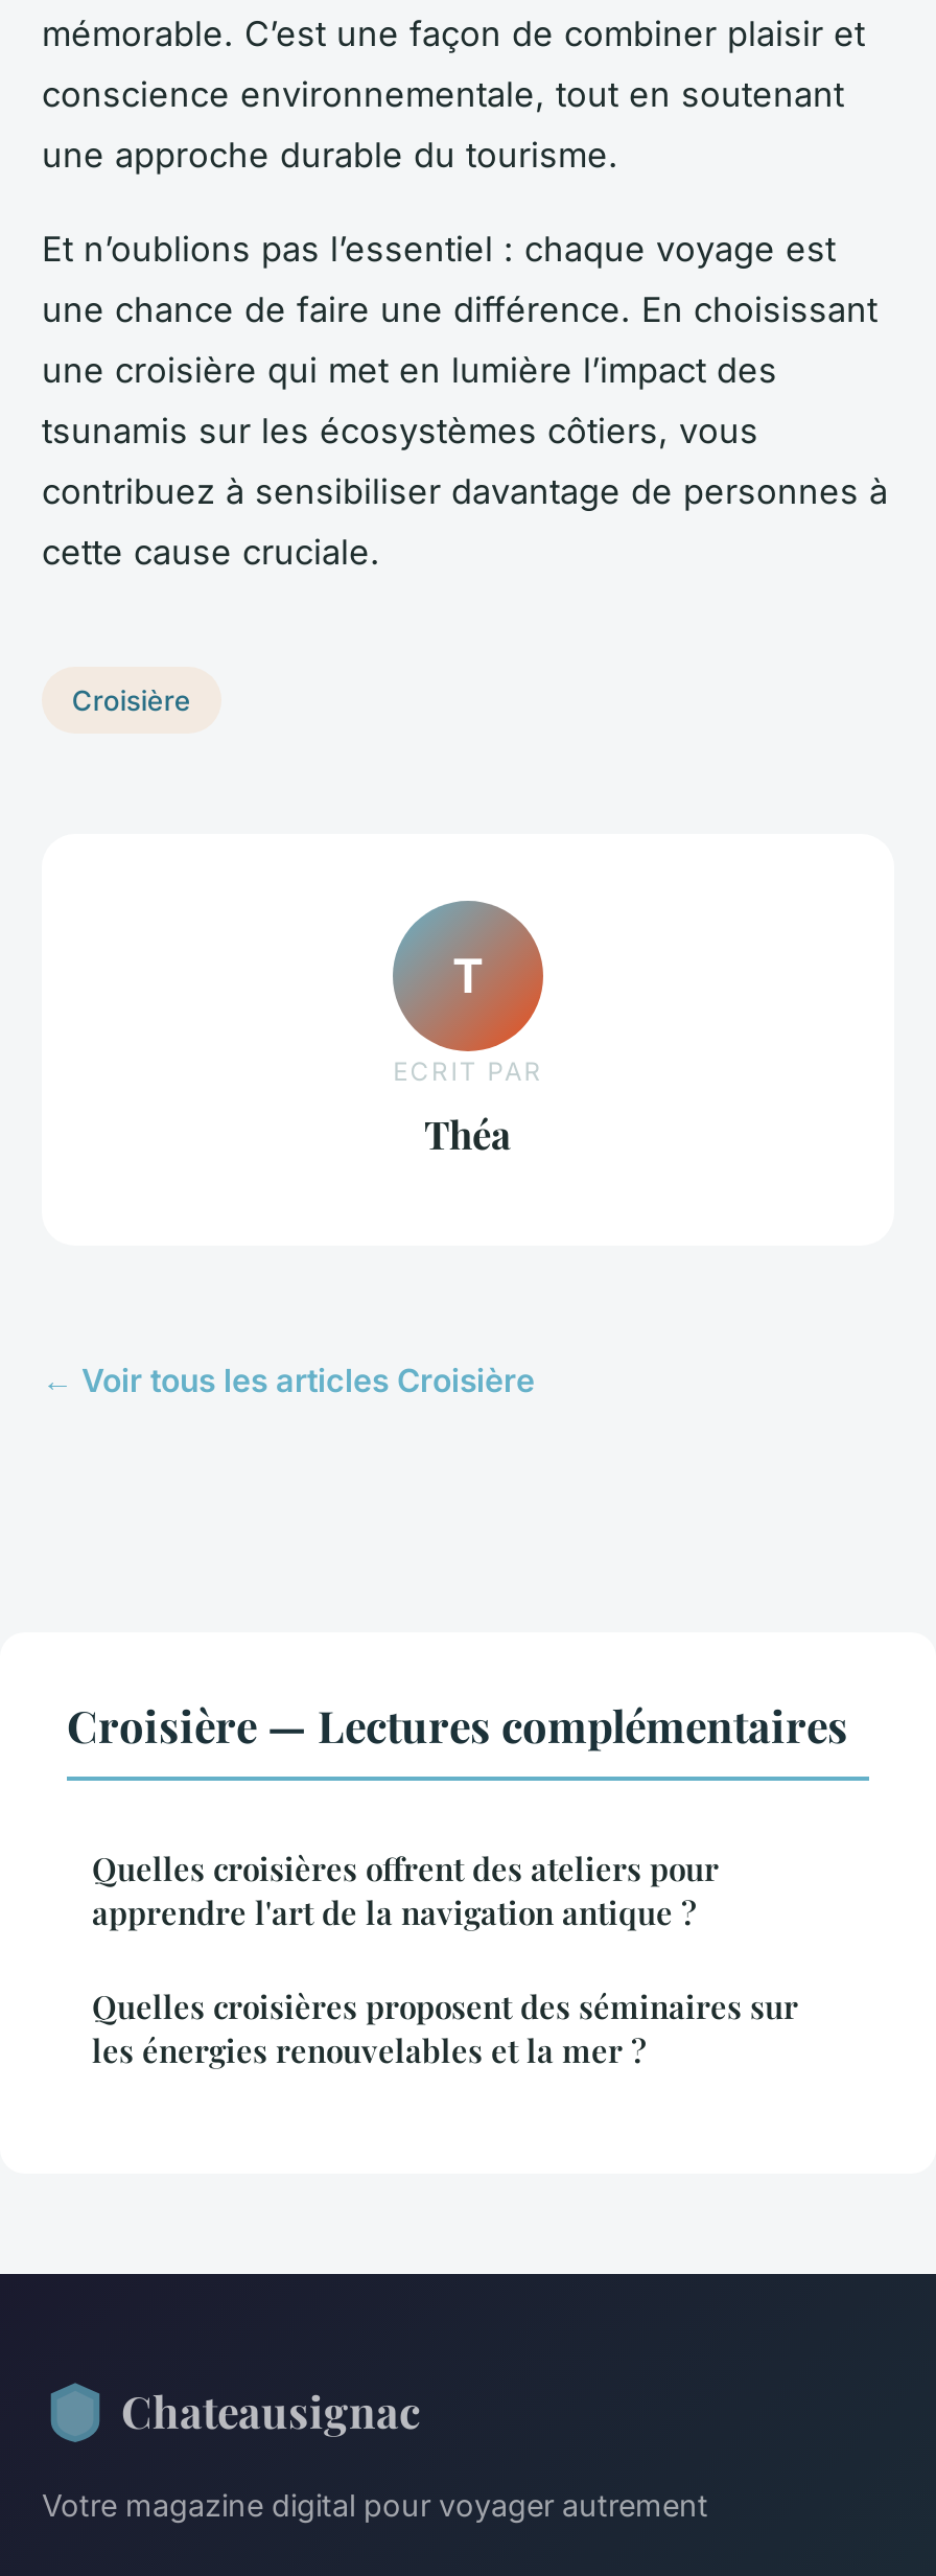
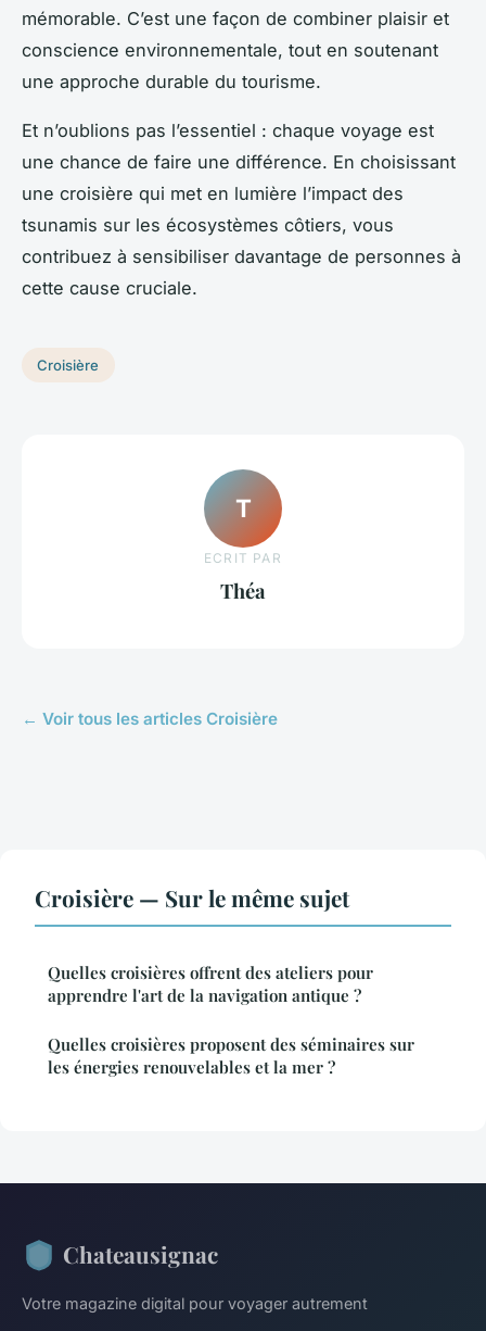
[67,1696,848,1754] Croisière — Lectures complémentaires -> [35,883,349,913] Croisière — Sur le même sujet

